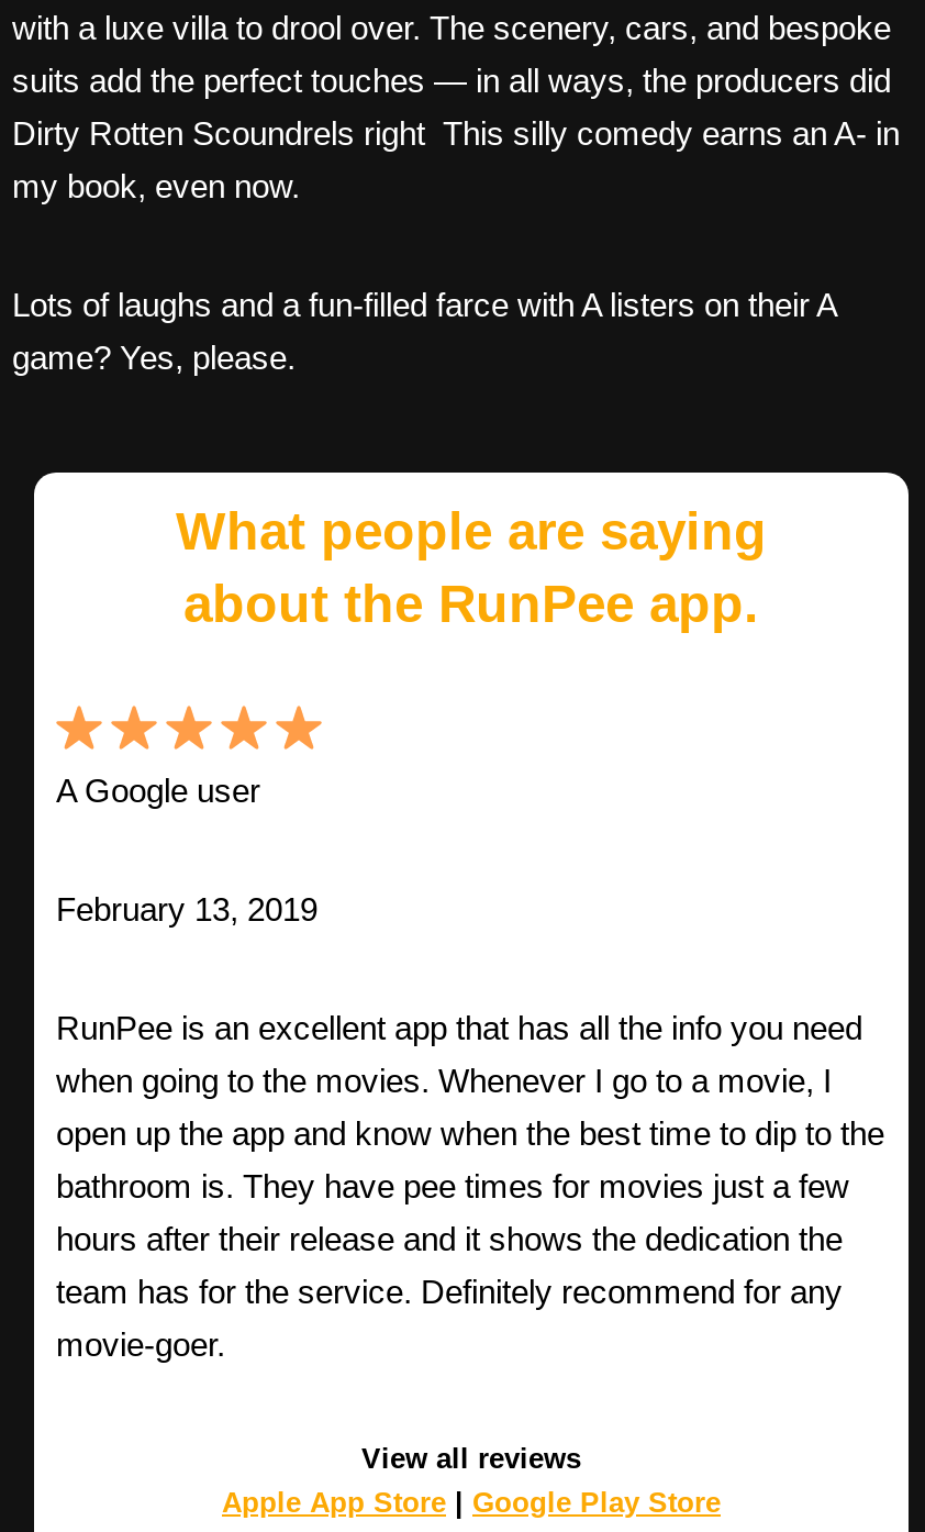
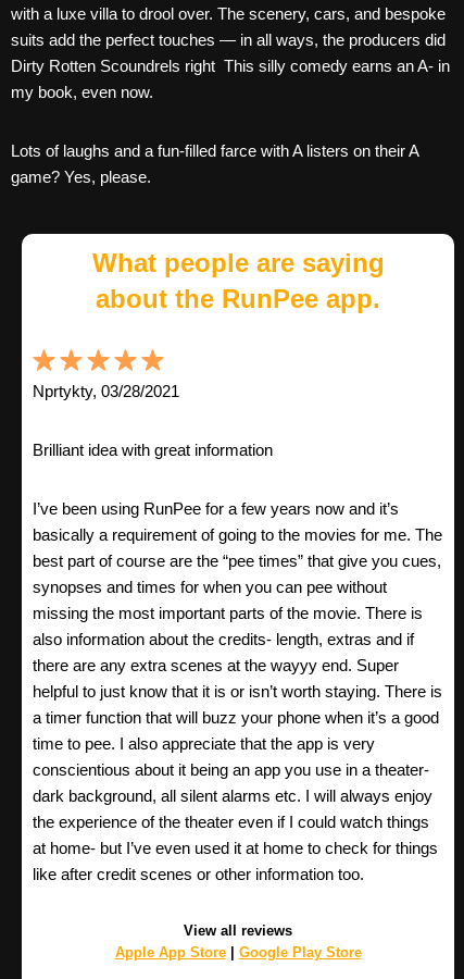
[56,772,260,809] A Google user -> [33,382,179,401] Nprtykty, 03/28/2021
[56,891,317,928] February 13, 2019 -> [33,441,273,459] Brilliant idea with great information
[56,1009,884,1363] RunPee is an excellent app that has all the info you need | when going to the movies. Whenever I go to a movie, I | open up the app and know when the best time to dip to the | bathroom is. They have pee times for movies just a few | hours after their release and it shows the dedication the | team has for the service. Definitely recommend for any | movie-goer. -> [33,500,442,883] I’ve been using RunPee for a few years now and it’s | basically a requirement of going to the movies for me. The | best part of course are the “pee times” that give you cues, | synopses and times for when you can pee without | missing the most important parts of the movie. There is | also information about the credits- length, extras and if | there are any extra scenes at the wayyy end. Super | helpful to just know that it is or isn’t worth staying. There is | a timer function that will buzz your phone when it’s a good | time to pee. I also appreciate that the app is very | conscientious about it being an app you use in a theater- | dark background, all silent alarms etc. I will always enjoy | the experience of the theater even if I could watch things | at home- but I’ve even used it at home to check for things | like after credit scenes or other information too.

